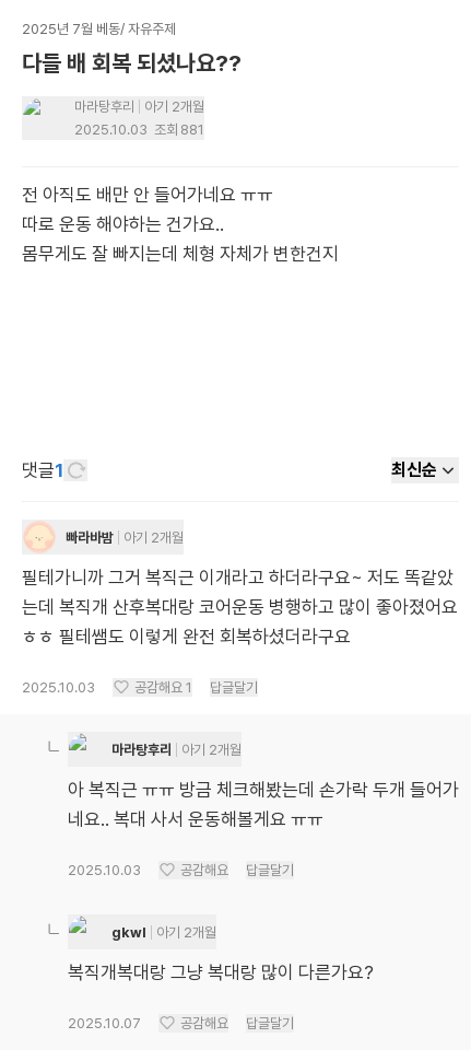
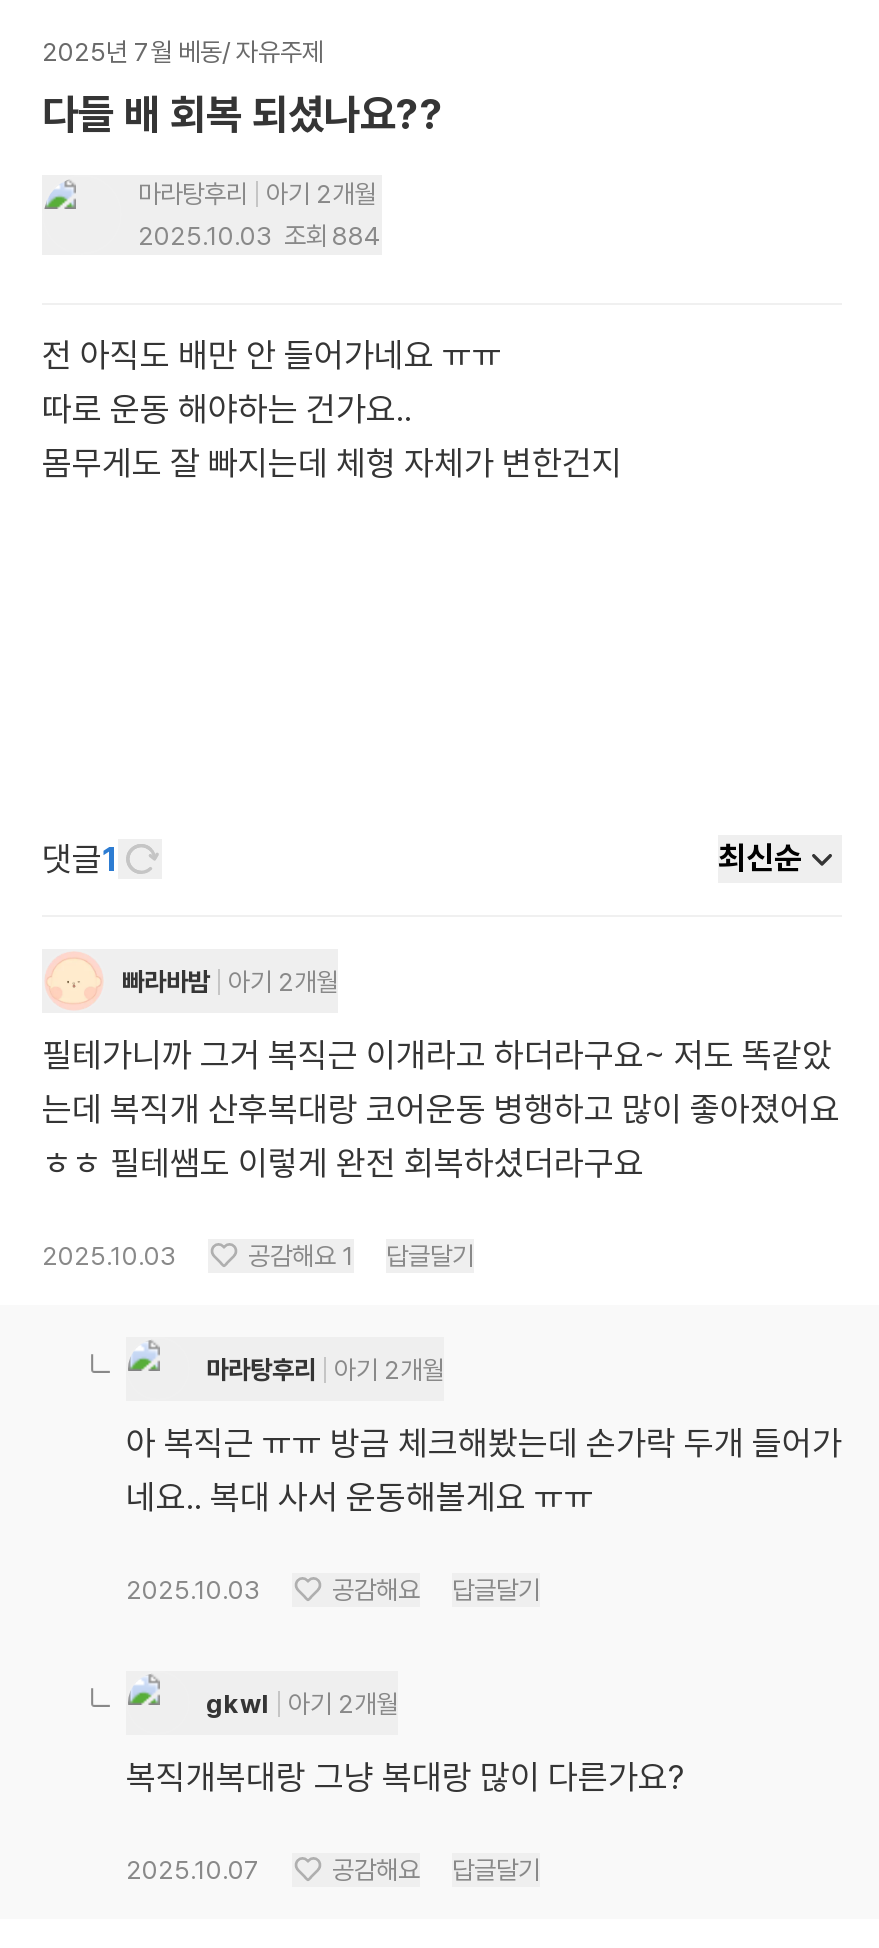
[74,121,204,138] 2025.10.03 조회 881 -> [138,221,382,251] 2025.10.03 조회 884

